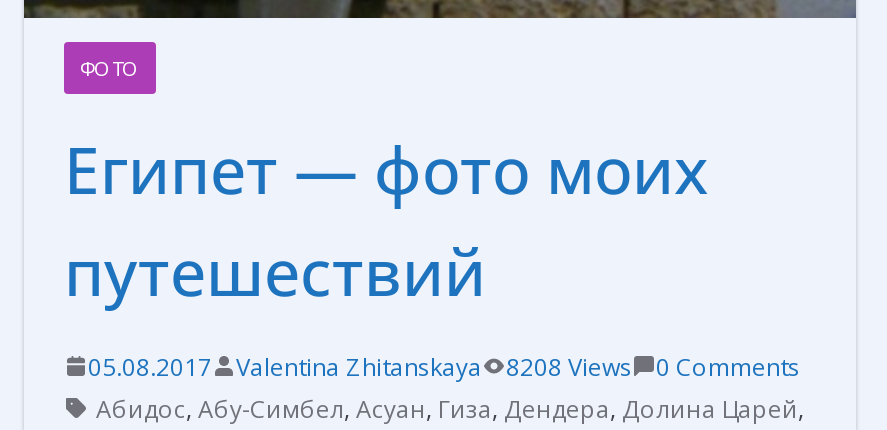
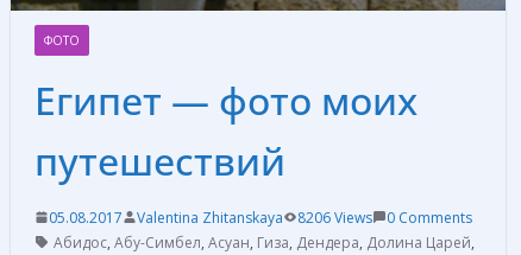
[88,350,800,384] 05.08.2017 Valentina Zhitanskaya 8208 Views 0 Comments -> [49,207,472,227] 05.08.2017 Valentina Zhitanskaya 8206 Views 0 Comments

